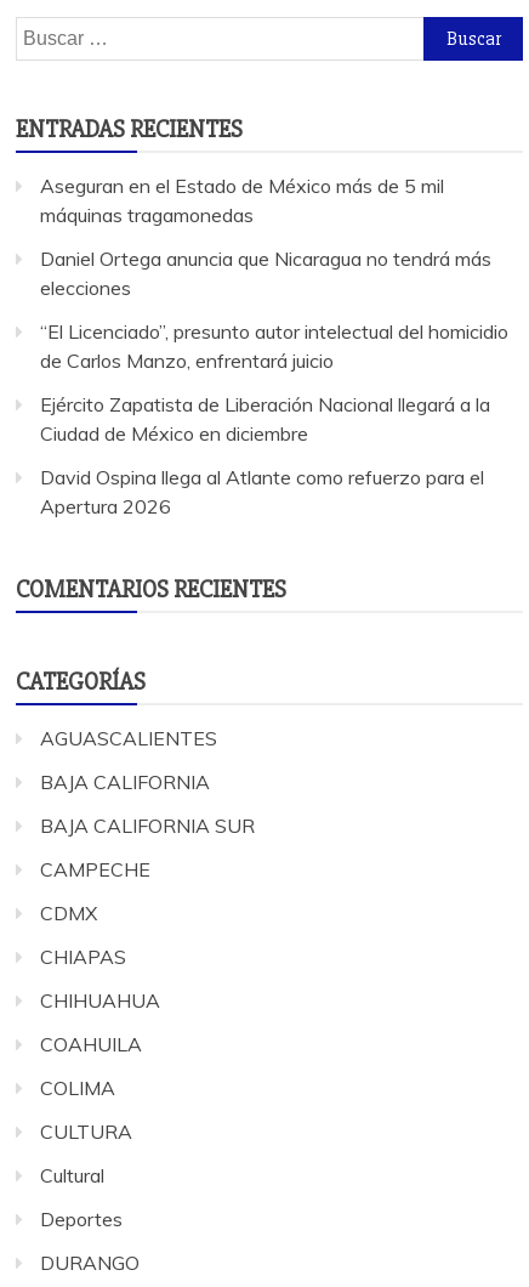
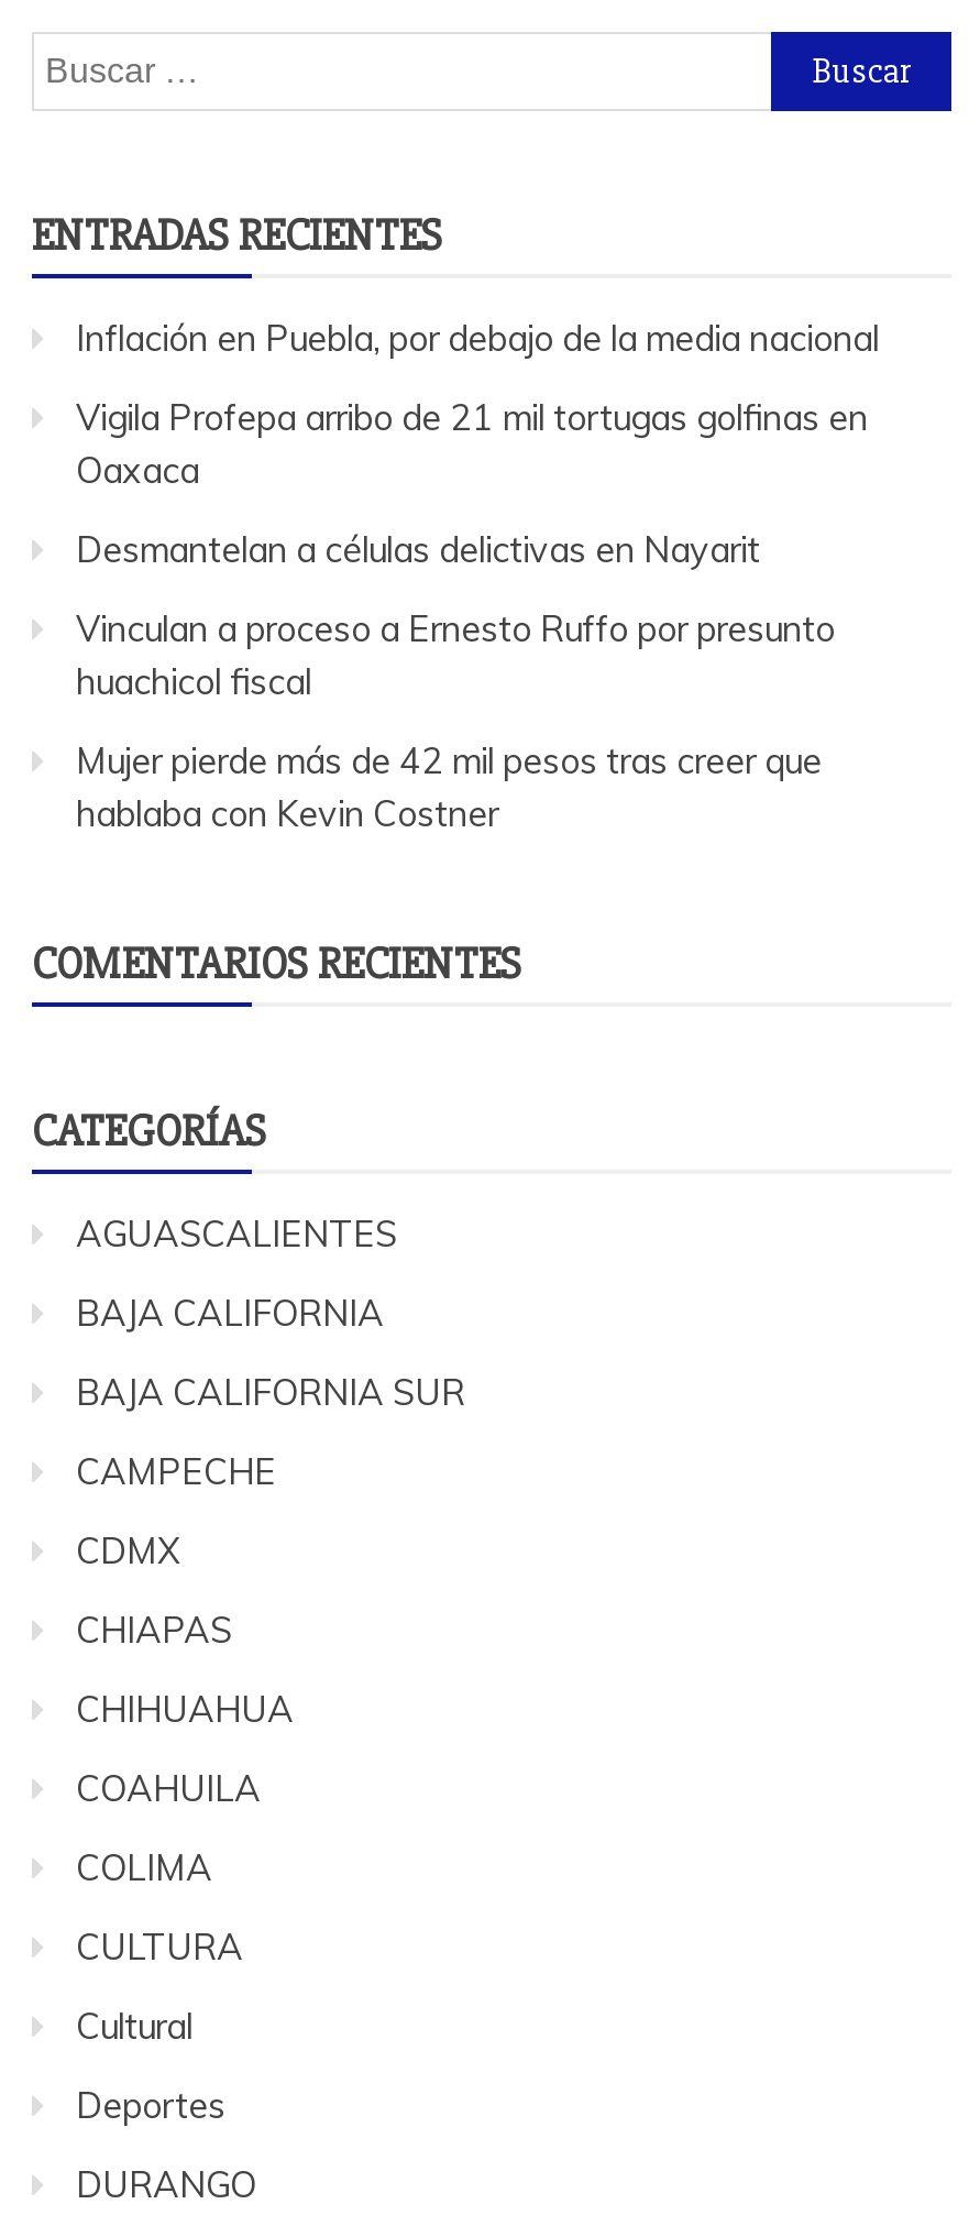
[40,173,444,227] Aseguran en el Estado de México más de 5 mil | máquinas tragamonedas -> [76,315,879,359] Inflación en Puebla, por debajo de la media nacional
[40,246,491,300] Daniel Ortega anuncia que Nicaragua no tendrá más | elecciones -> [76,394,868,491] Vigila Profepa arribo de 21 mil tortugas golfinas en | Oaxaca
[40,319,508,372] “El Licenciado”, presunto autor intelectual del homicidio | de Carlos Manzo, enfrentará juicio -> [76,526,760,570] Desmantelan a células delictivas en Nayarit
[40,392,490,445] Ejército Zapatista de Liberación Nacional llegará a la | Ciudad de México en diciembre -> [76,606,835,702] Vinculan a proceso a Ernesto Ruffo por presunto | huachicol fiscal
[40,465,484,518] David Ospina llega al Atlante como refuerzo para el | Apertura 2026 -> [76,738,822,835] Mujer pierde más de 42 mil pesos tras creer que | hablaba con Kevin Costner

